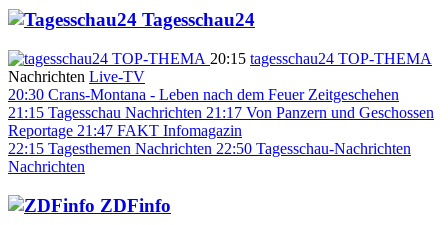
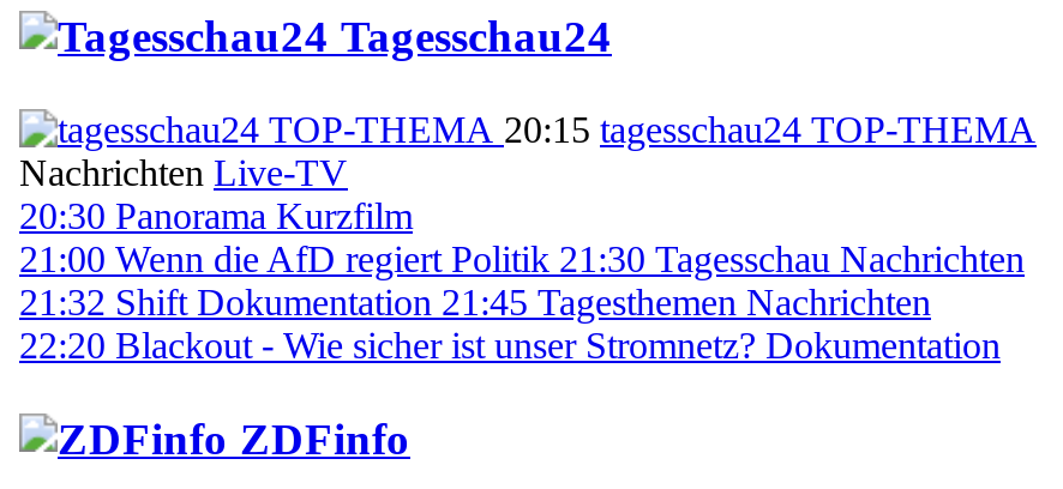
[8,86,434,175] 20:30 Crans-Montana - Leben nach dem Feuer Zeitgeschehen | 21:15 Tagesschau Nachrichten 21:17 Von Panzern und Geschossen | Reportage 21:47 FAKT Infomagazin | 22:15 Tagesthemen Nachrichten 22:50 Tagesschau-Nachrichten | Nachrichten -> [19,196,1025,366] 20:30 Panorama Kurzfilm | 21:00 Wenn die AfD regiert Politik 21:30 Tagesschau Nachrichten | 21:32 Shift Dokumentation 21:45 Tagesthemen Nachrichten | 22:20 Blackout - Wie sicher ist unser Stromnetz? Dokumentation

